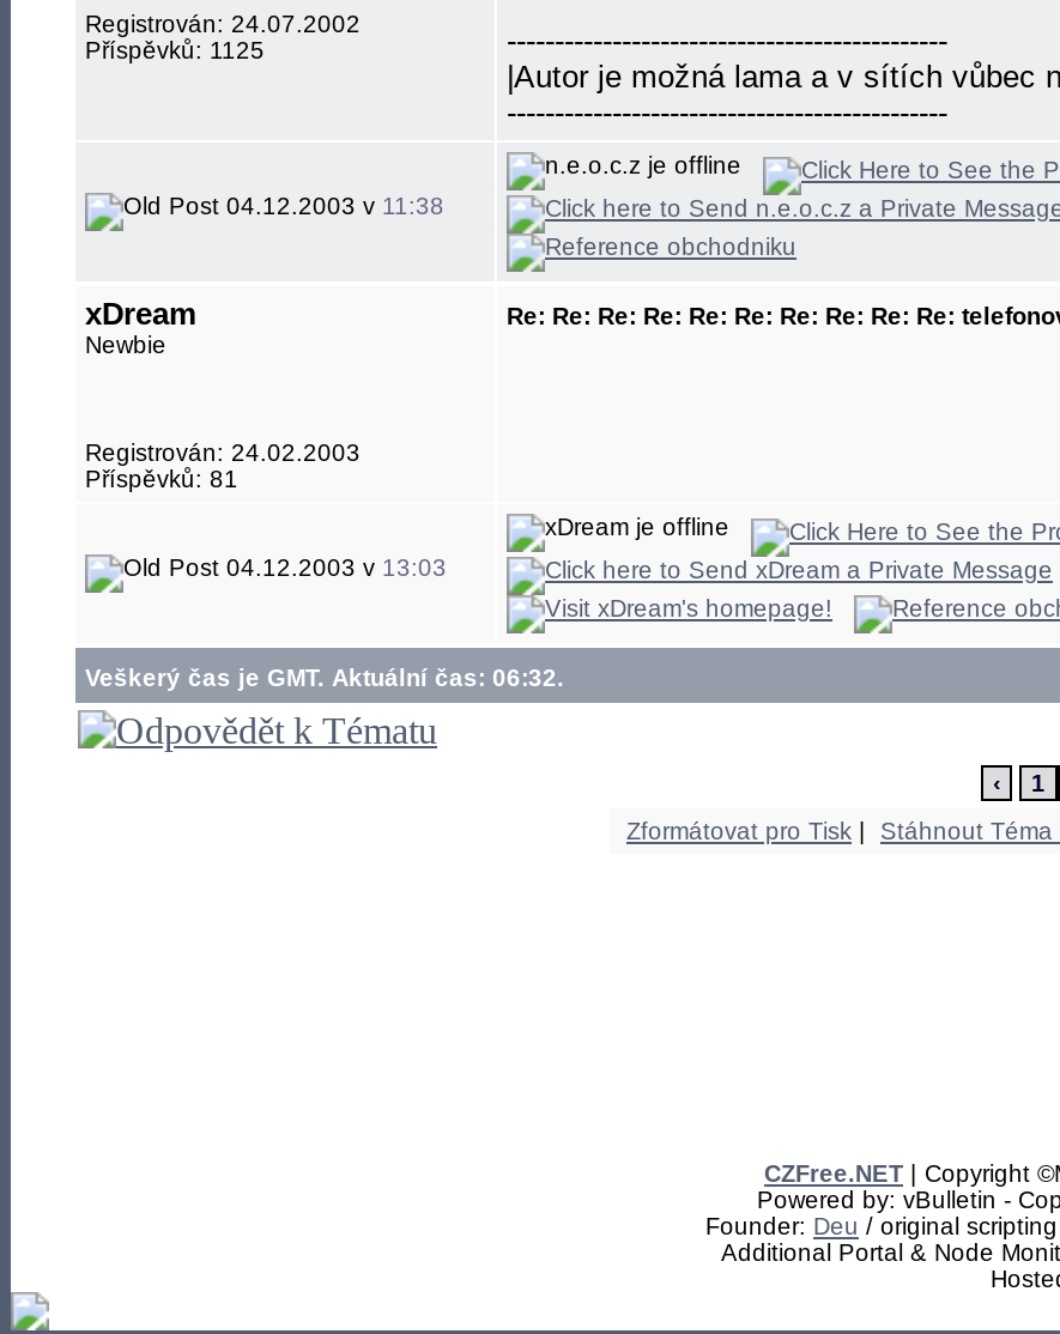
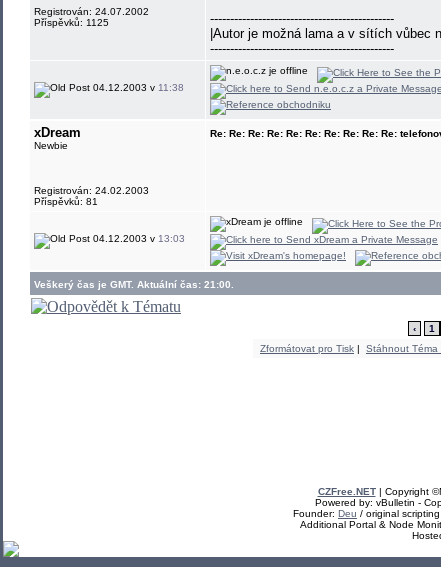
[85,665,564,691] Veškerý čas je GMT. Aktuální čas: 06:32. -> [34,279,234,290] Veškerý čas je GMT. Aktuální čas: 21:00.

